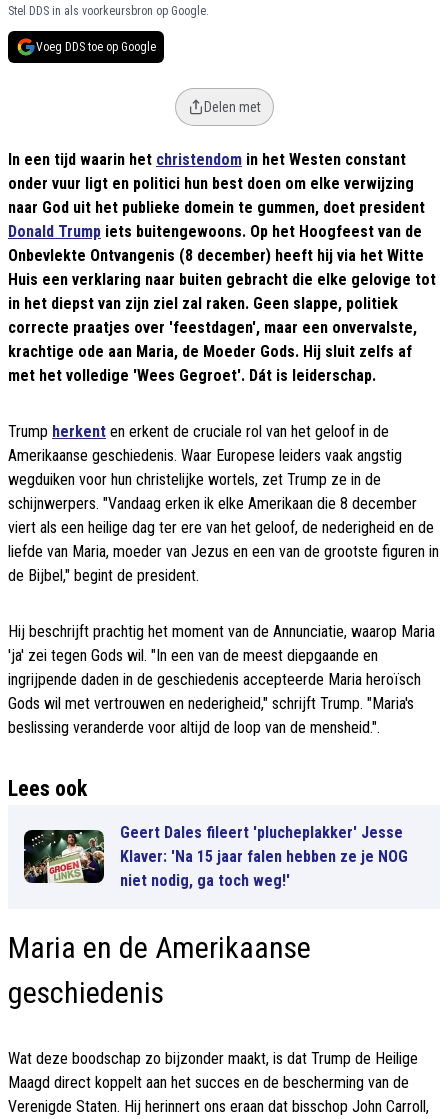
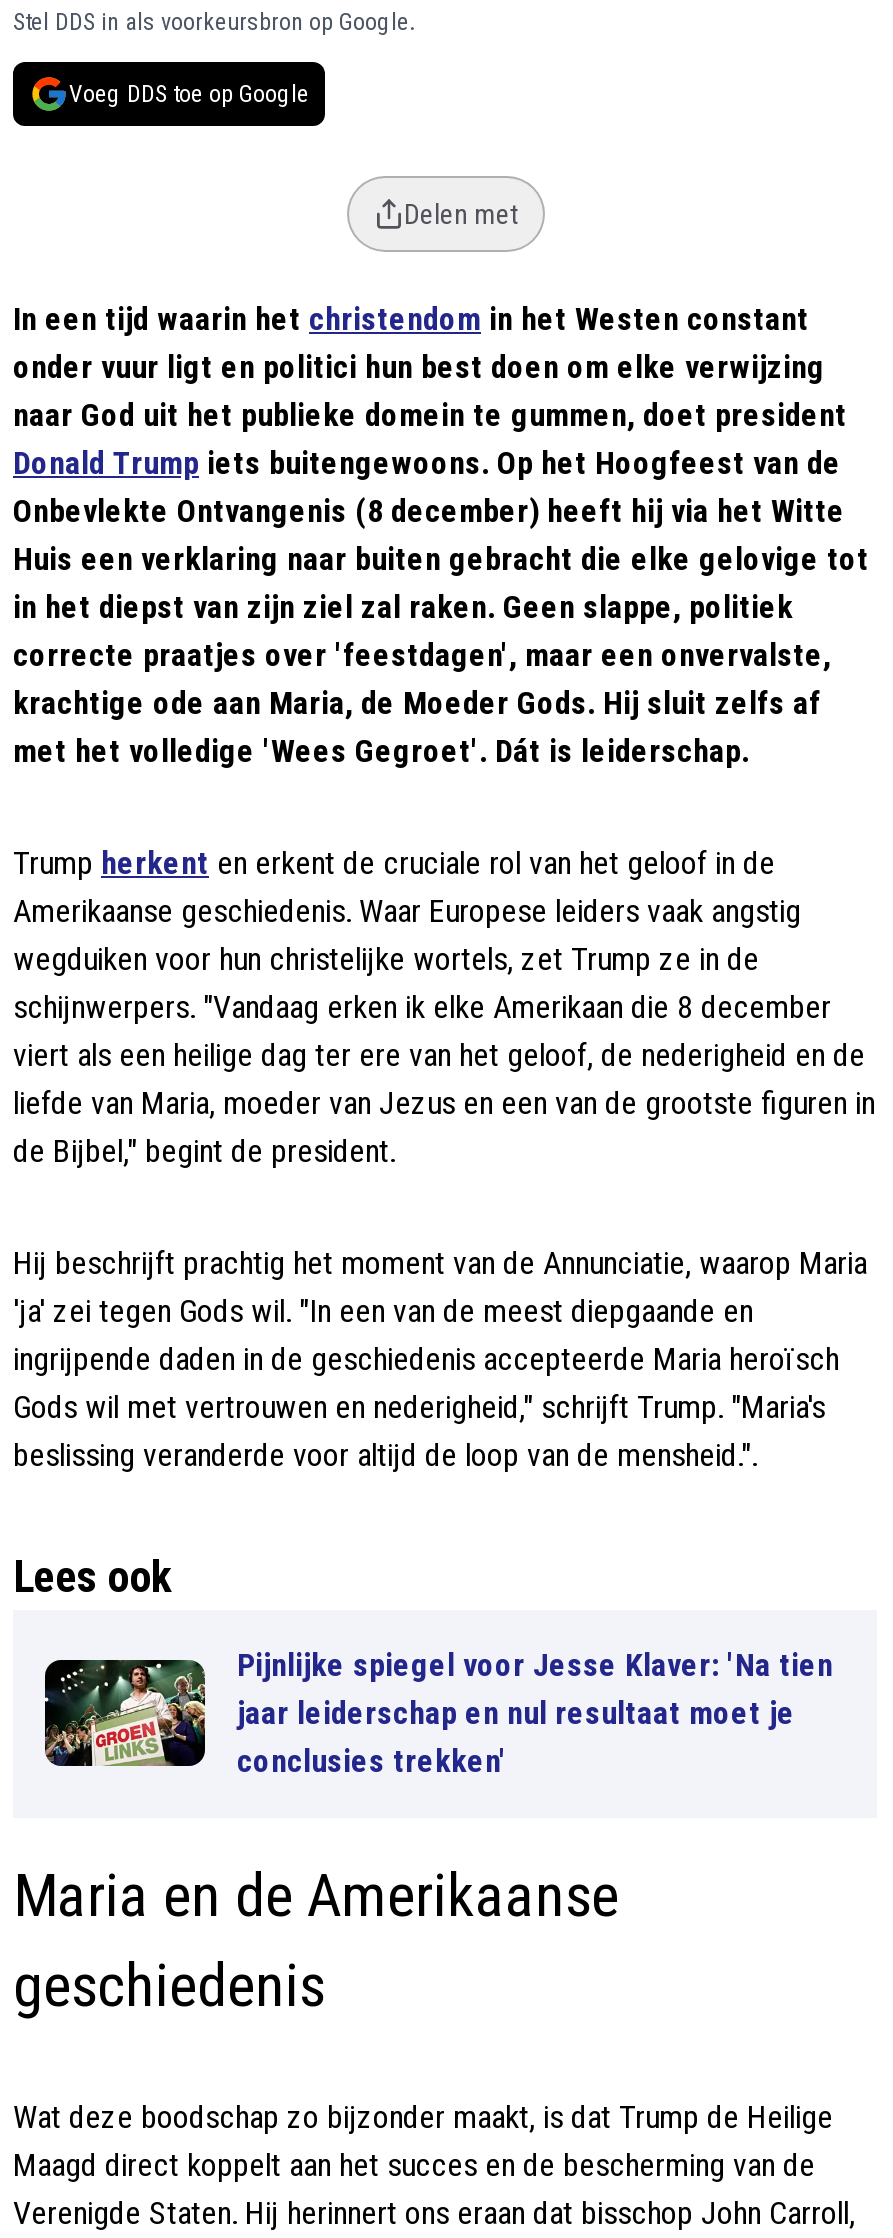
[120,823,408,890] Geert Dales fileert 'plucheplakker' Jesse | Klaver: 'Na 15 jaar falen hebben ze je NOG | niet nodig, ga toch weg!' -> [237,1645,833,1779] Pijnlijke spiegel voor Jesse Klaver: 'Na tien | jaar leiderschap en nul resultaat moet je | conclusies trekken'

